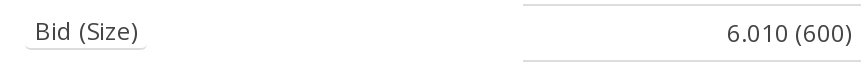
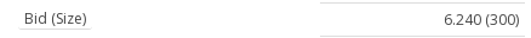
[727,17,851,51] 6.010 (600) -> [444,10,519,30] 6.240 (300)

